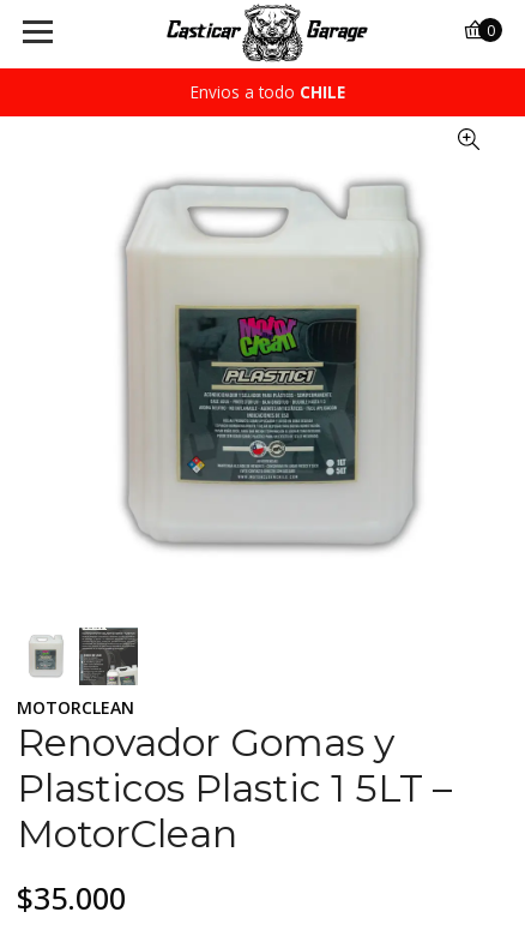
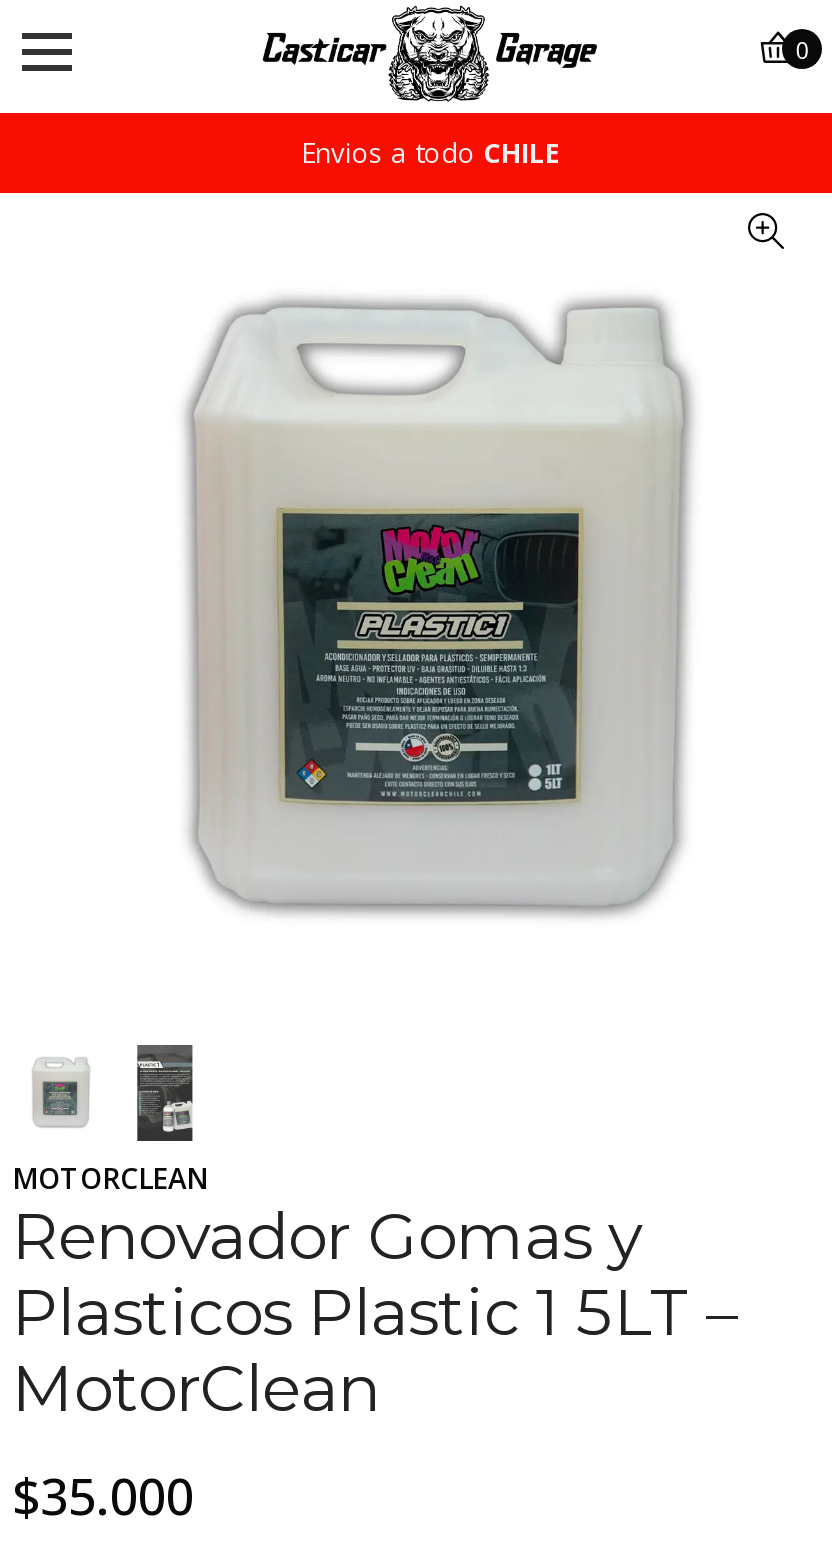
[78,626,139,686] [image] -> [116,1045,214,1141] [image]

